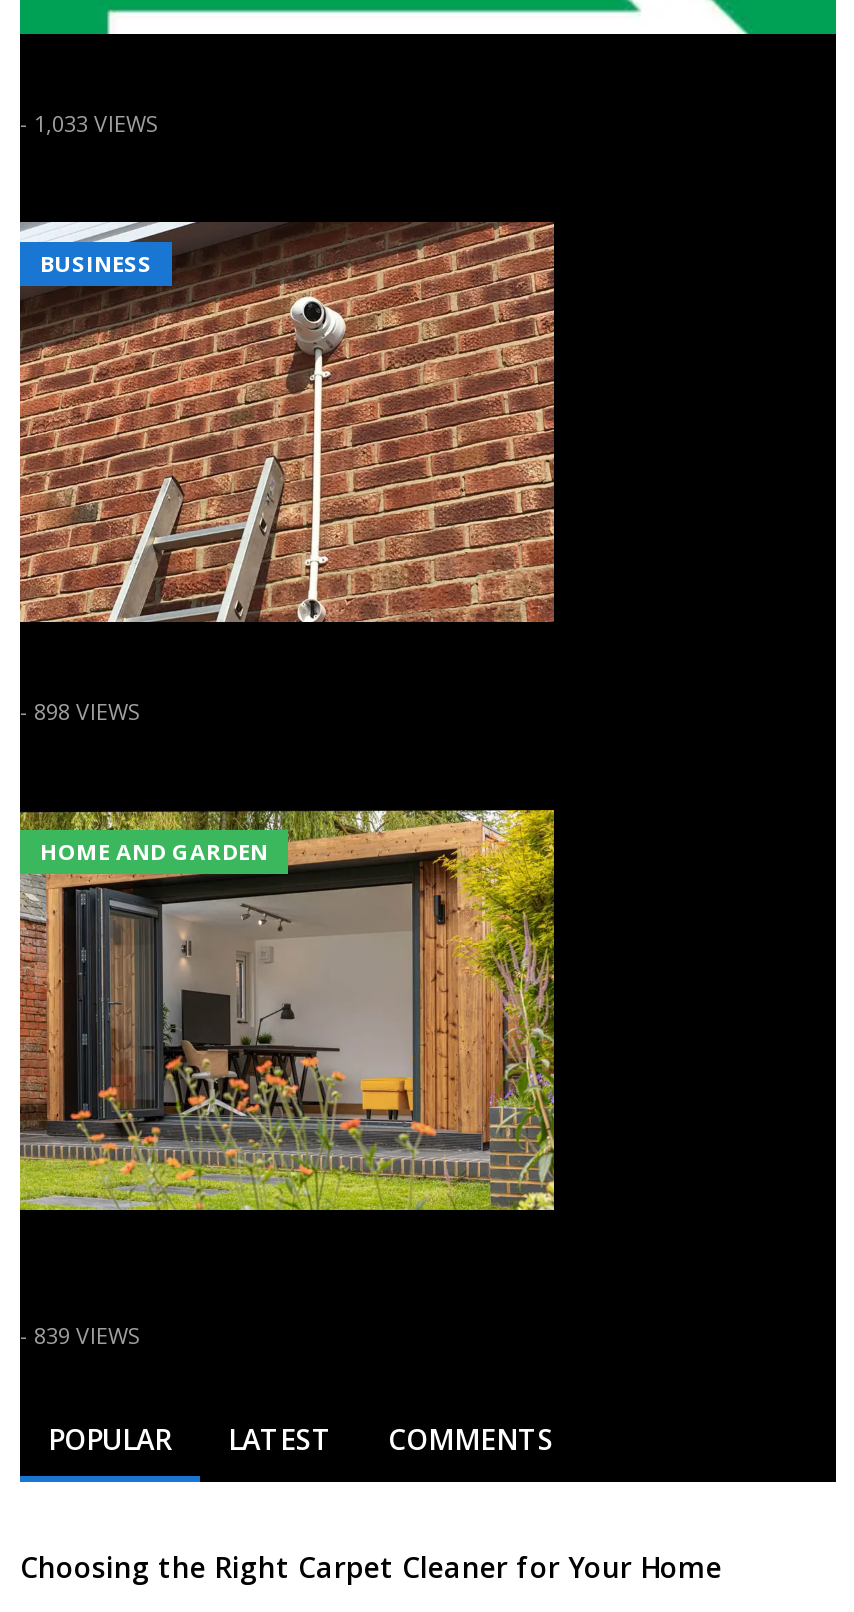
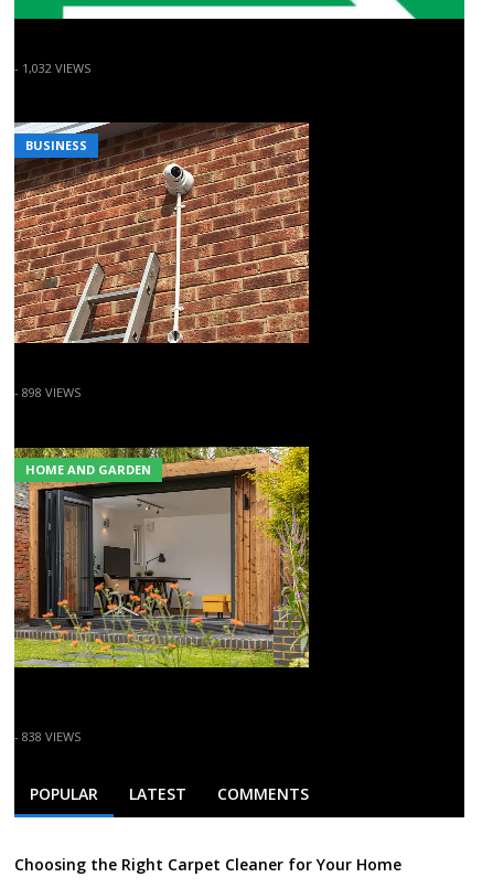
[20,108,158,138] - 1,033 VIEWS -> [14,59,90,76] - 1,032 VIEWS
[20,1321,140,1351] - 839 VIEWS -> [14,728,81,745] - 838 VIEWS

